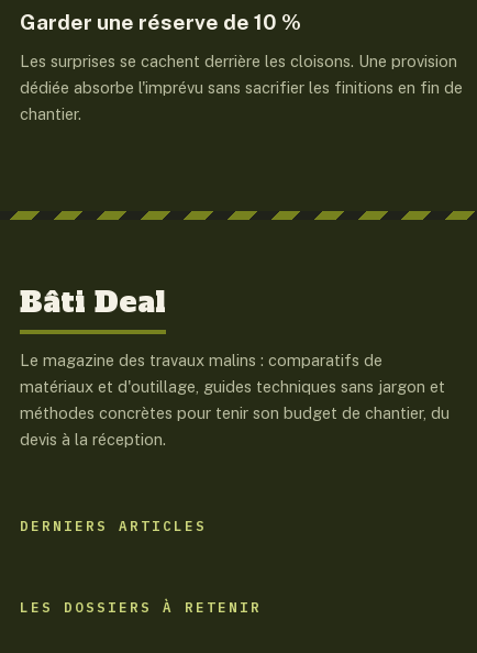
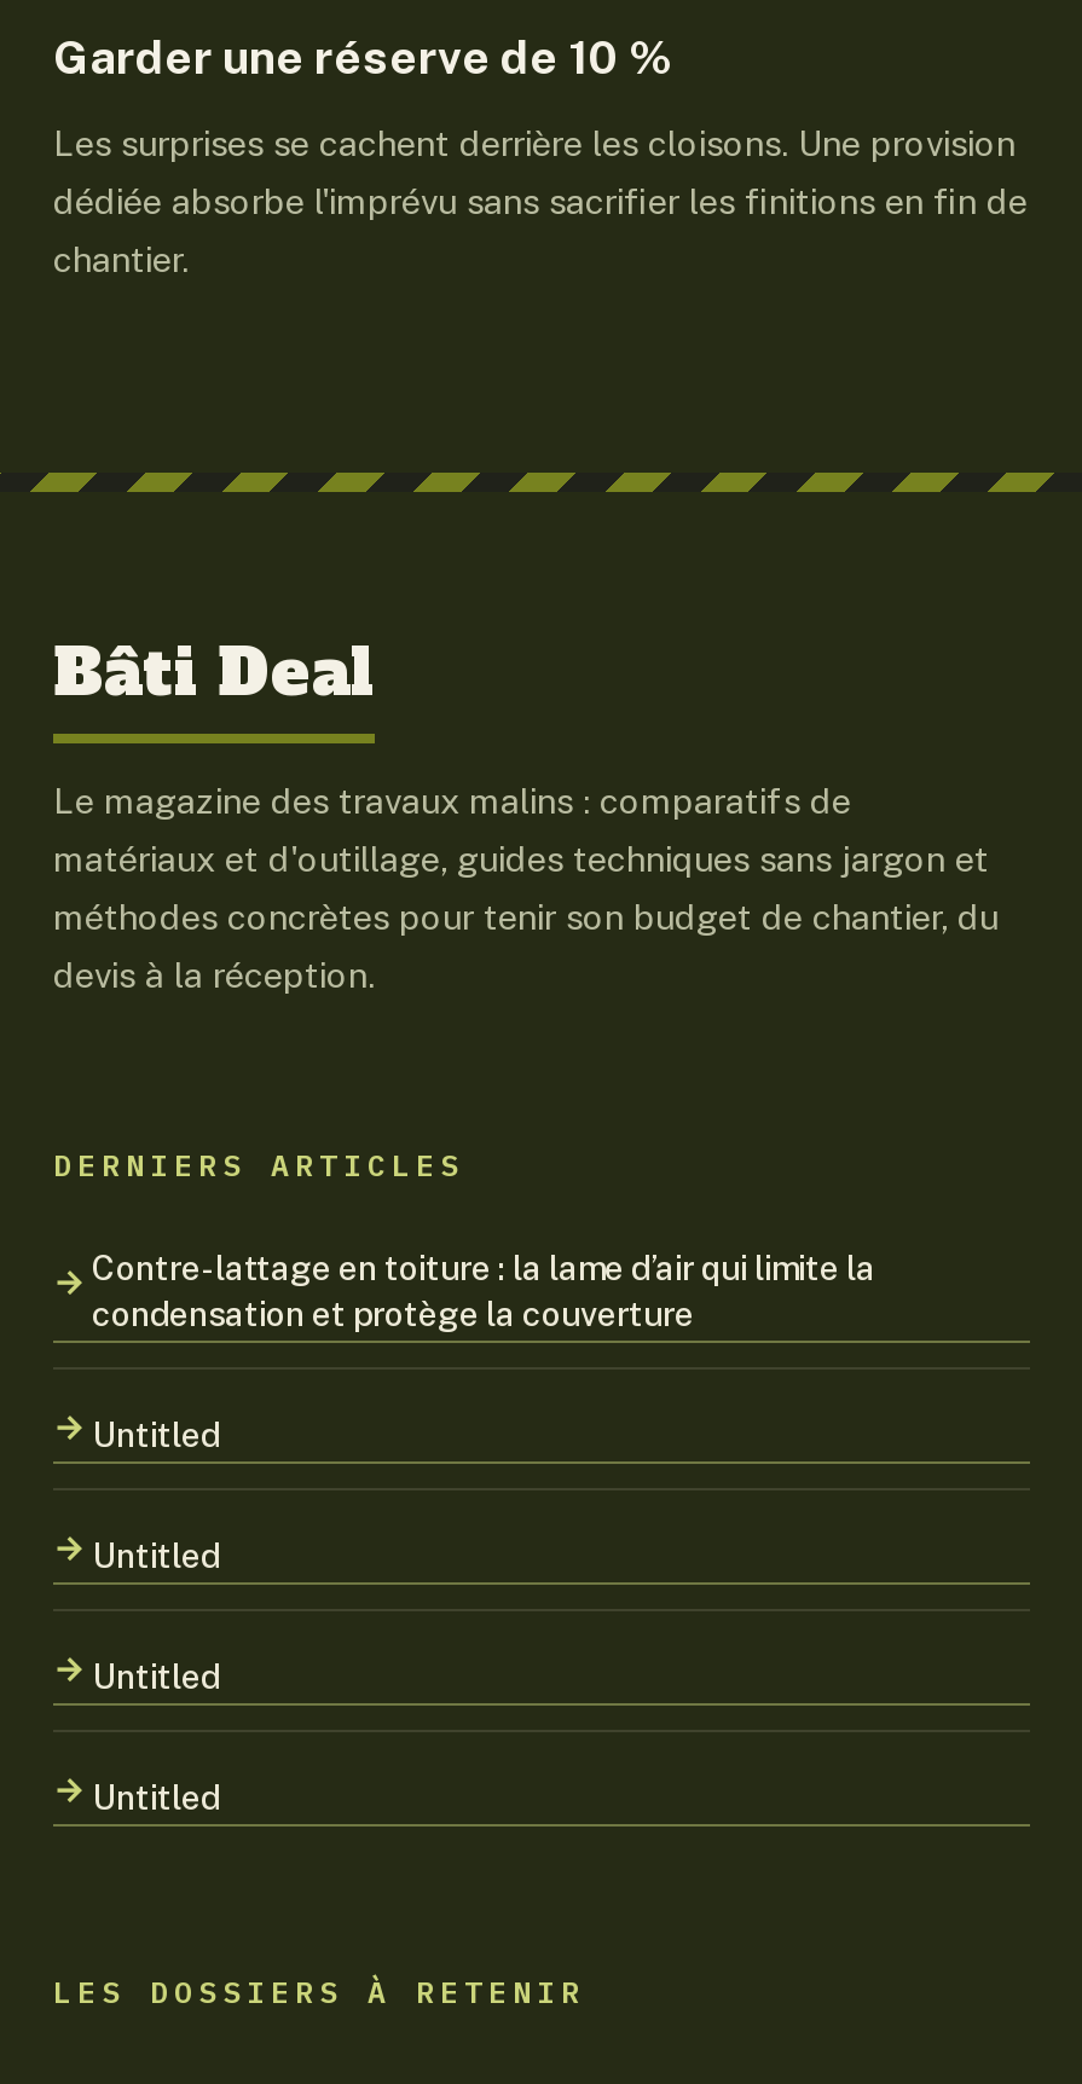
none -> [92,1248,875,1817] Contre-lattage en toiture : la lame d’air qui limite la | condensation et protège la couverture | Untitled | Untitled | Untitled | Untitled

